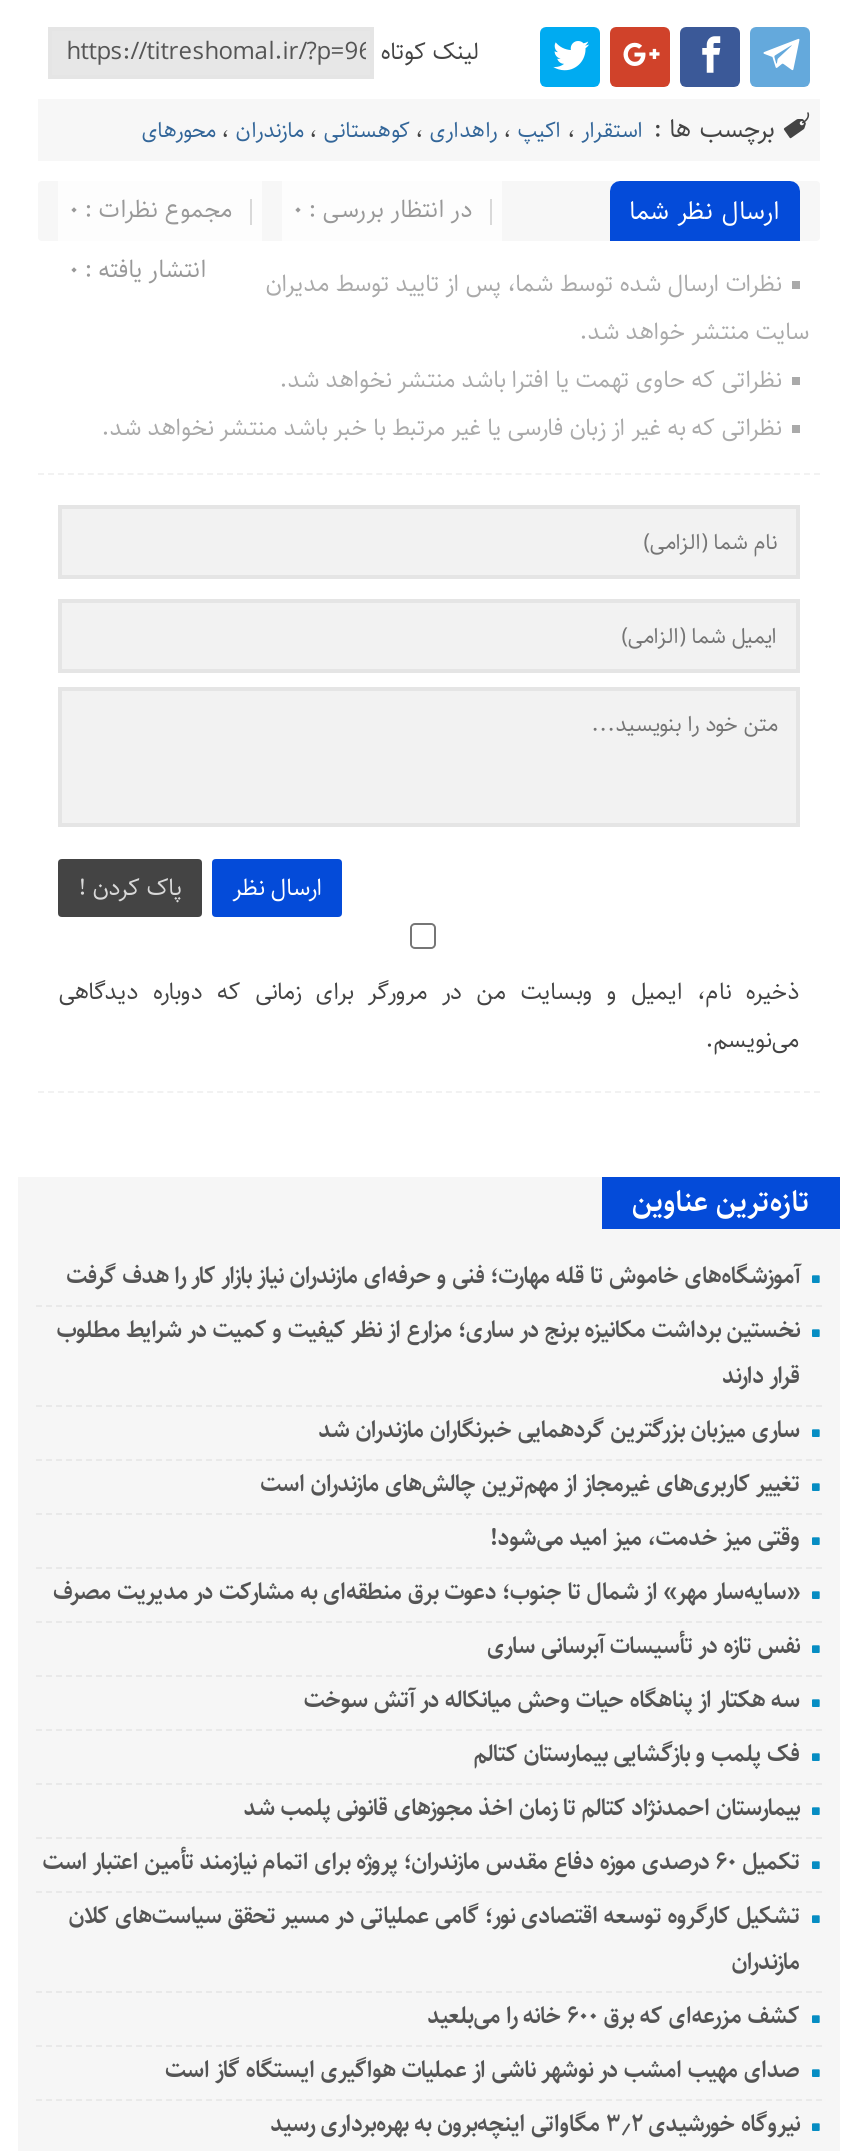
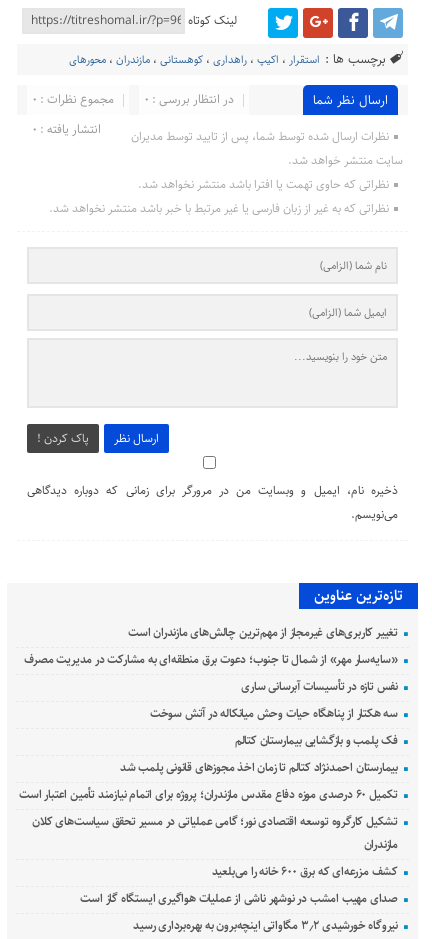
[56,1257,800,1449] آموزشگاه‌های خاموش تا قله مهارت؛ فنی و حرفه‌ای مازندران نیاز بازار کار را هدف گرفت | نخستین برداشت مکانیزه برنج در ساری؛ مزارع از نظر کیفیت و کمیت در شرایط مطلوب | قرار دارند | ساری میزبان بزرگترین گردهمایی خبرنگاران مازندران شد -> none
[490,1519,800,1557] وقتی میز خدمت، میز امید می‌شود! -> none

